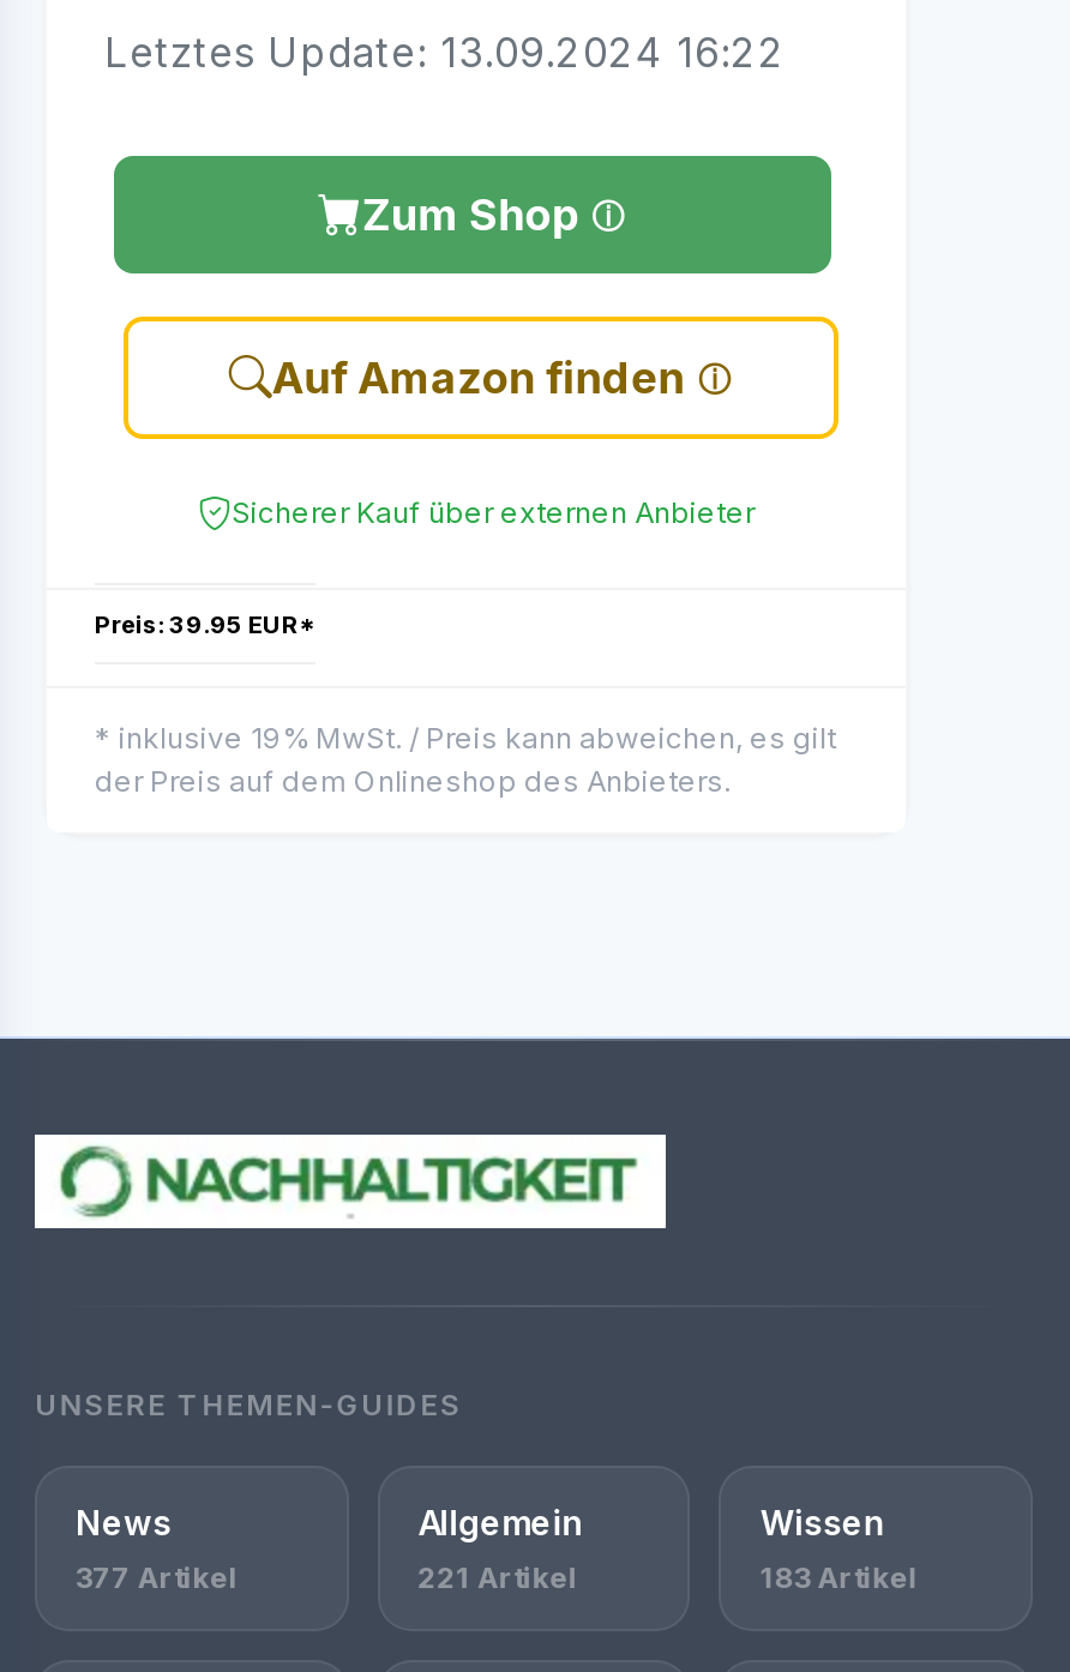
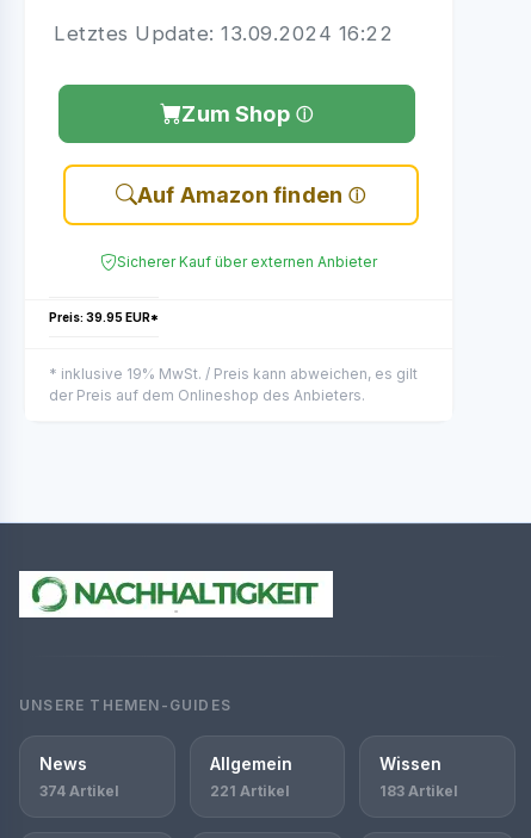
[76,1559,239,1595] 377 Artikel -> [39,782,119,800] 374 Artikel

